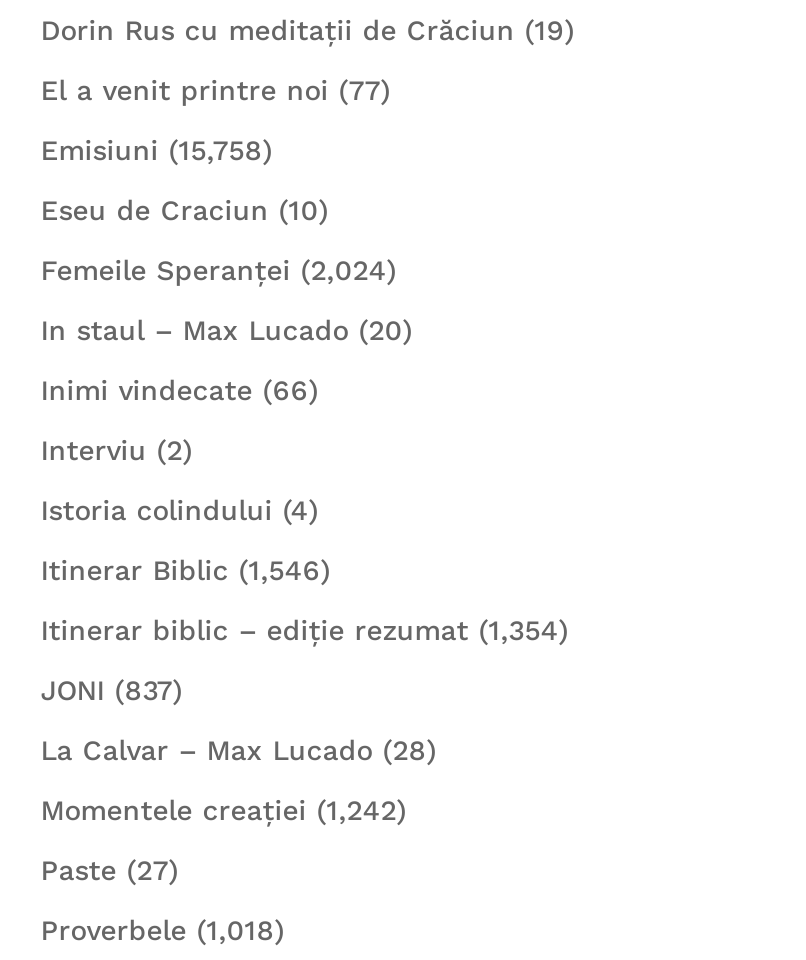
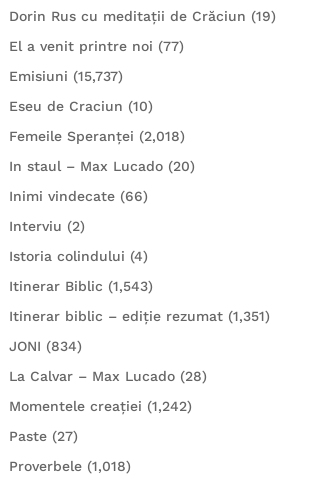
[41,134,273,166] Emisiuni (15,758) -> [9,68,123,84] Emisiuni (15,737)
[41,254,397,286] Femeile Speranței (2,024) -> [9,128,185,144] Femeile Speranței (2,018)
[41,554,331,586] Itinerar Biblic (1,546) -> [9,278,153,294] Itinerar Biblic (1,543)
[41,614,569,646] Itinerar biblic – ediție rezumat (1,354) -> [9,308,270,324] Itinerar biblic – ediție rezumat (1,351)
[41,674,183,706] JONI (837) -> [9,338,82,354] JONI (834)

